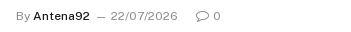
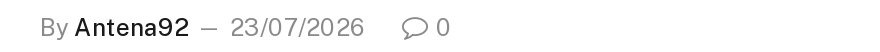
[16,9,178,23] By Antena92 22/07/2026 -> [40,15,366,43] By Antena92 23/07/2026

